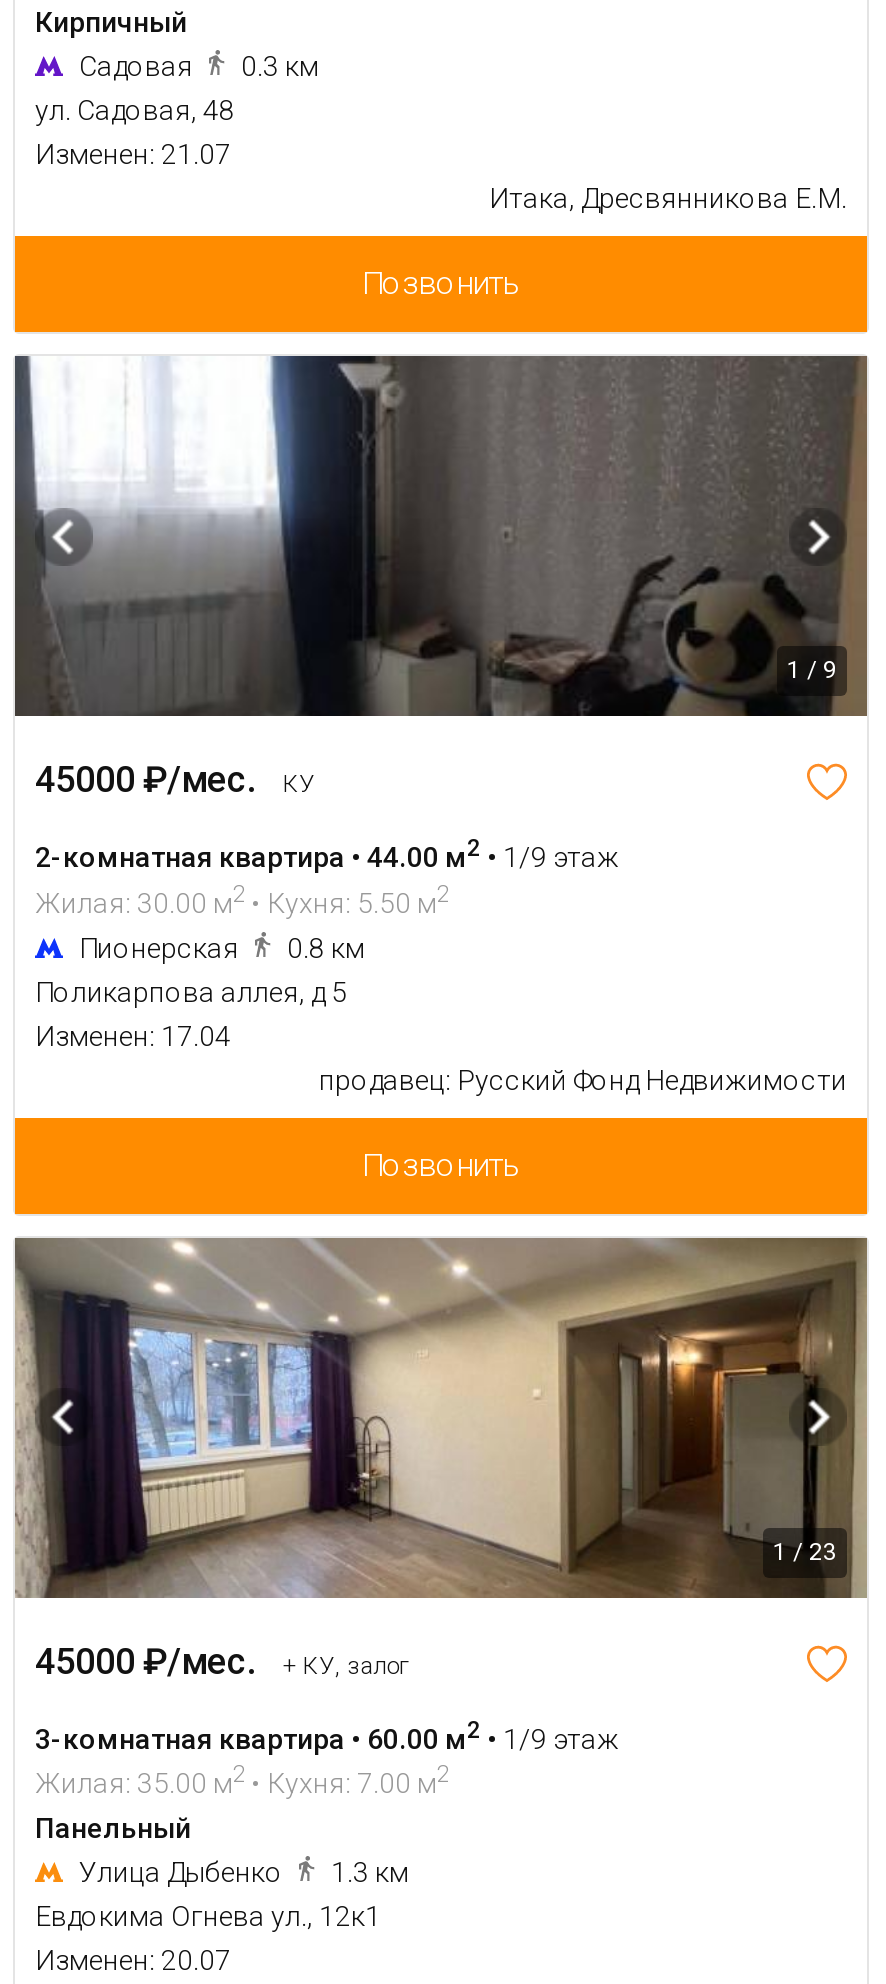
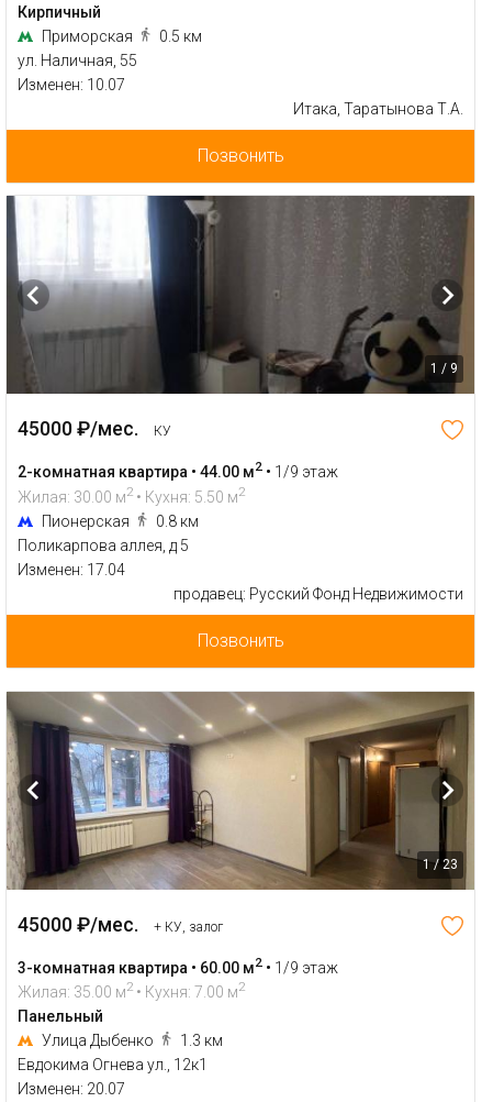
[35,51,847,215] Садовая | 0.3 км | ул. Садовая, 48 | Изменен: 21.07 | Итака, Дресвянникова Е.М. -> [18,28,463,118] Приморская | 0.5 км | ул. Наличная, 55 | Изменен: 10.07 | Итака, Таратынова Т.А.

